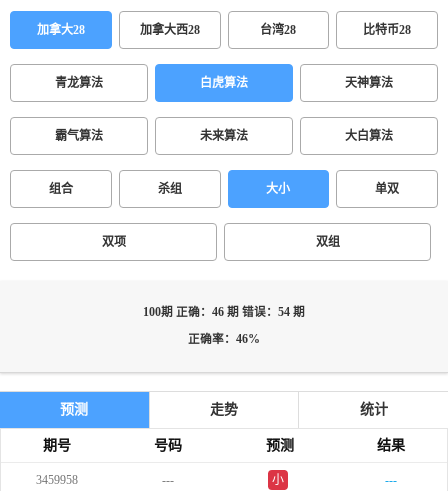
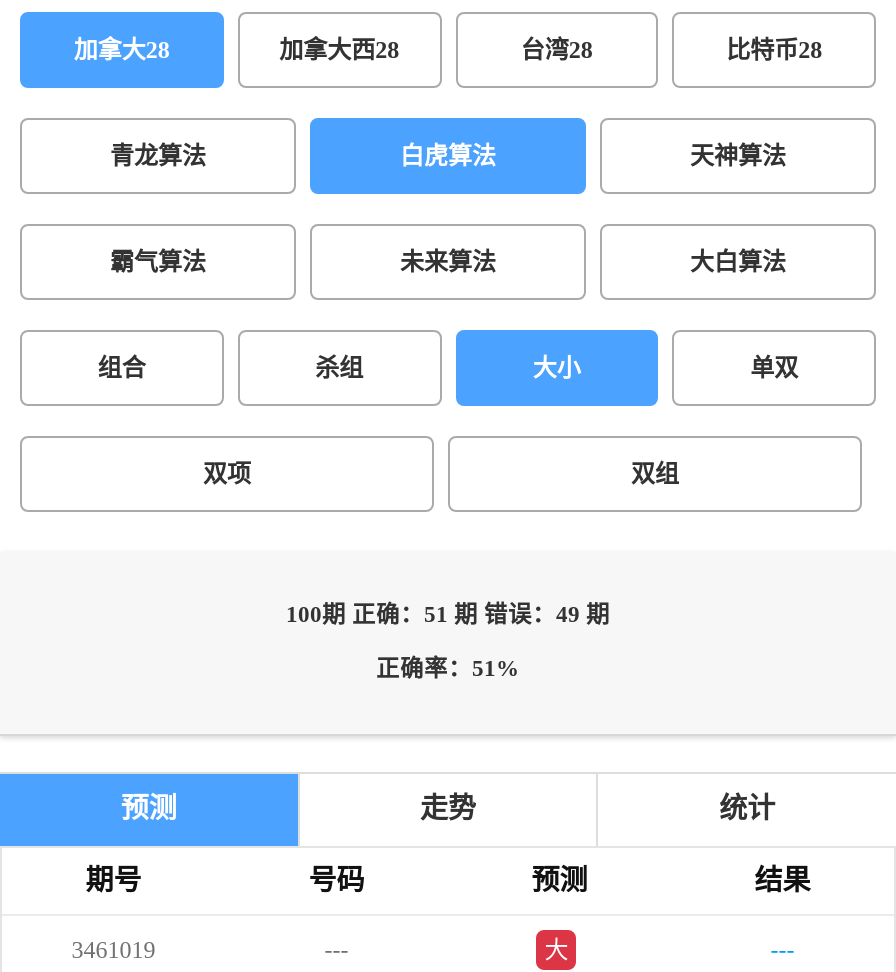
[143,306,305,319] 100期 正确：46 期 错误：54 期 -> [286,602,610,628] 100期 正确：51 期 错误：49 期
[188,333,260,346] 正确率：46% -> [376,656,520,682] 正确率：51%
[36,473,78,487] 3459958 -> [72,936,156,964] 3461019
[272,473,284,487] 小 -> [544,936,568,964] 大

